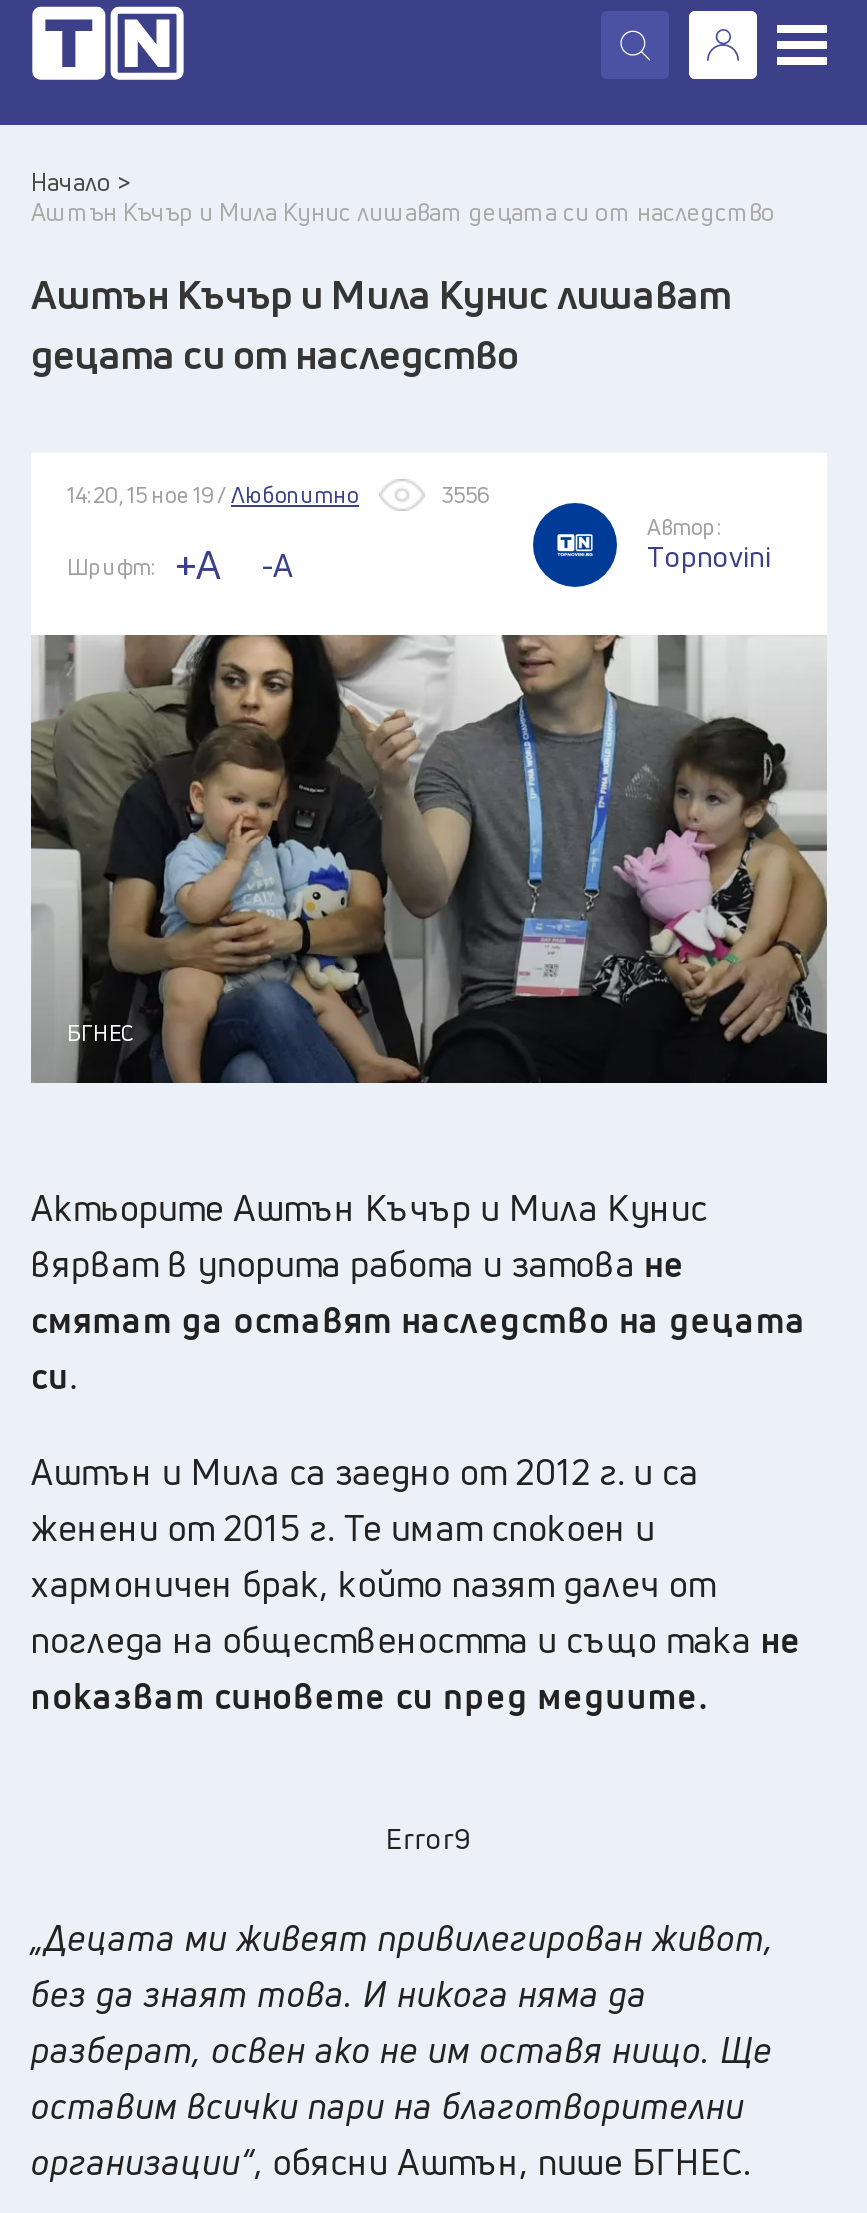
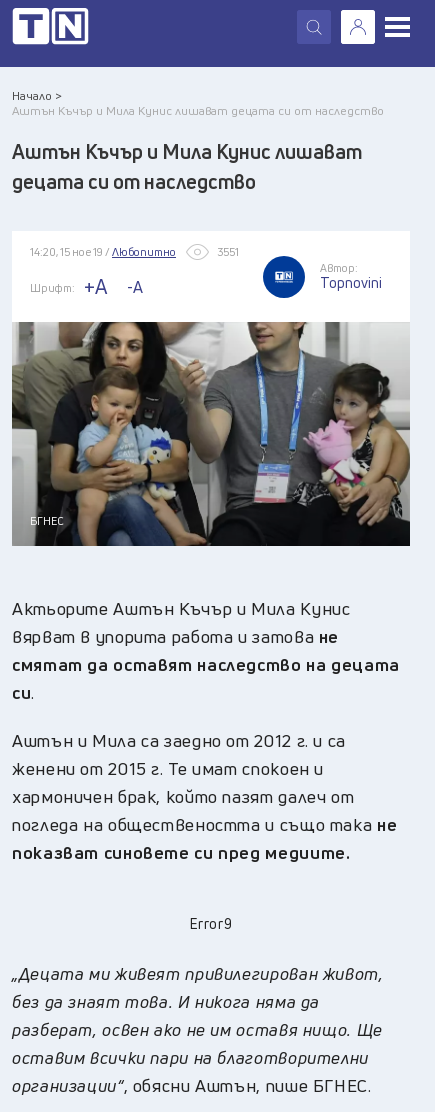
[441,479,489,509] 3556 -> [217,244,239,259] 3551

